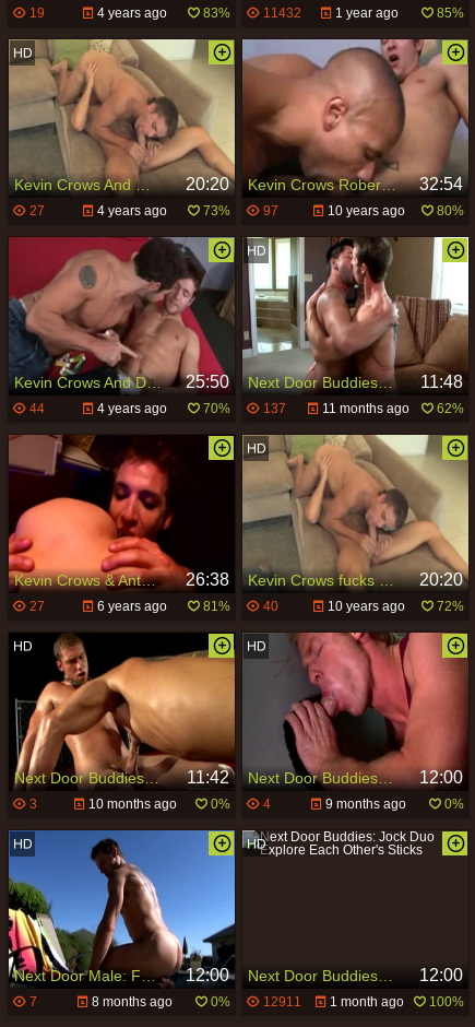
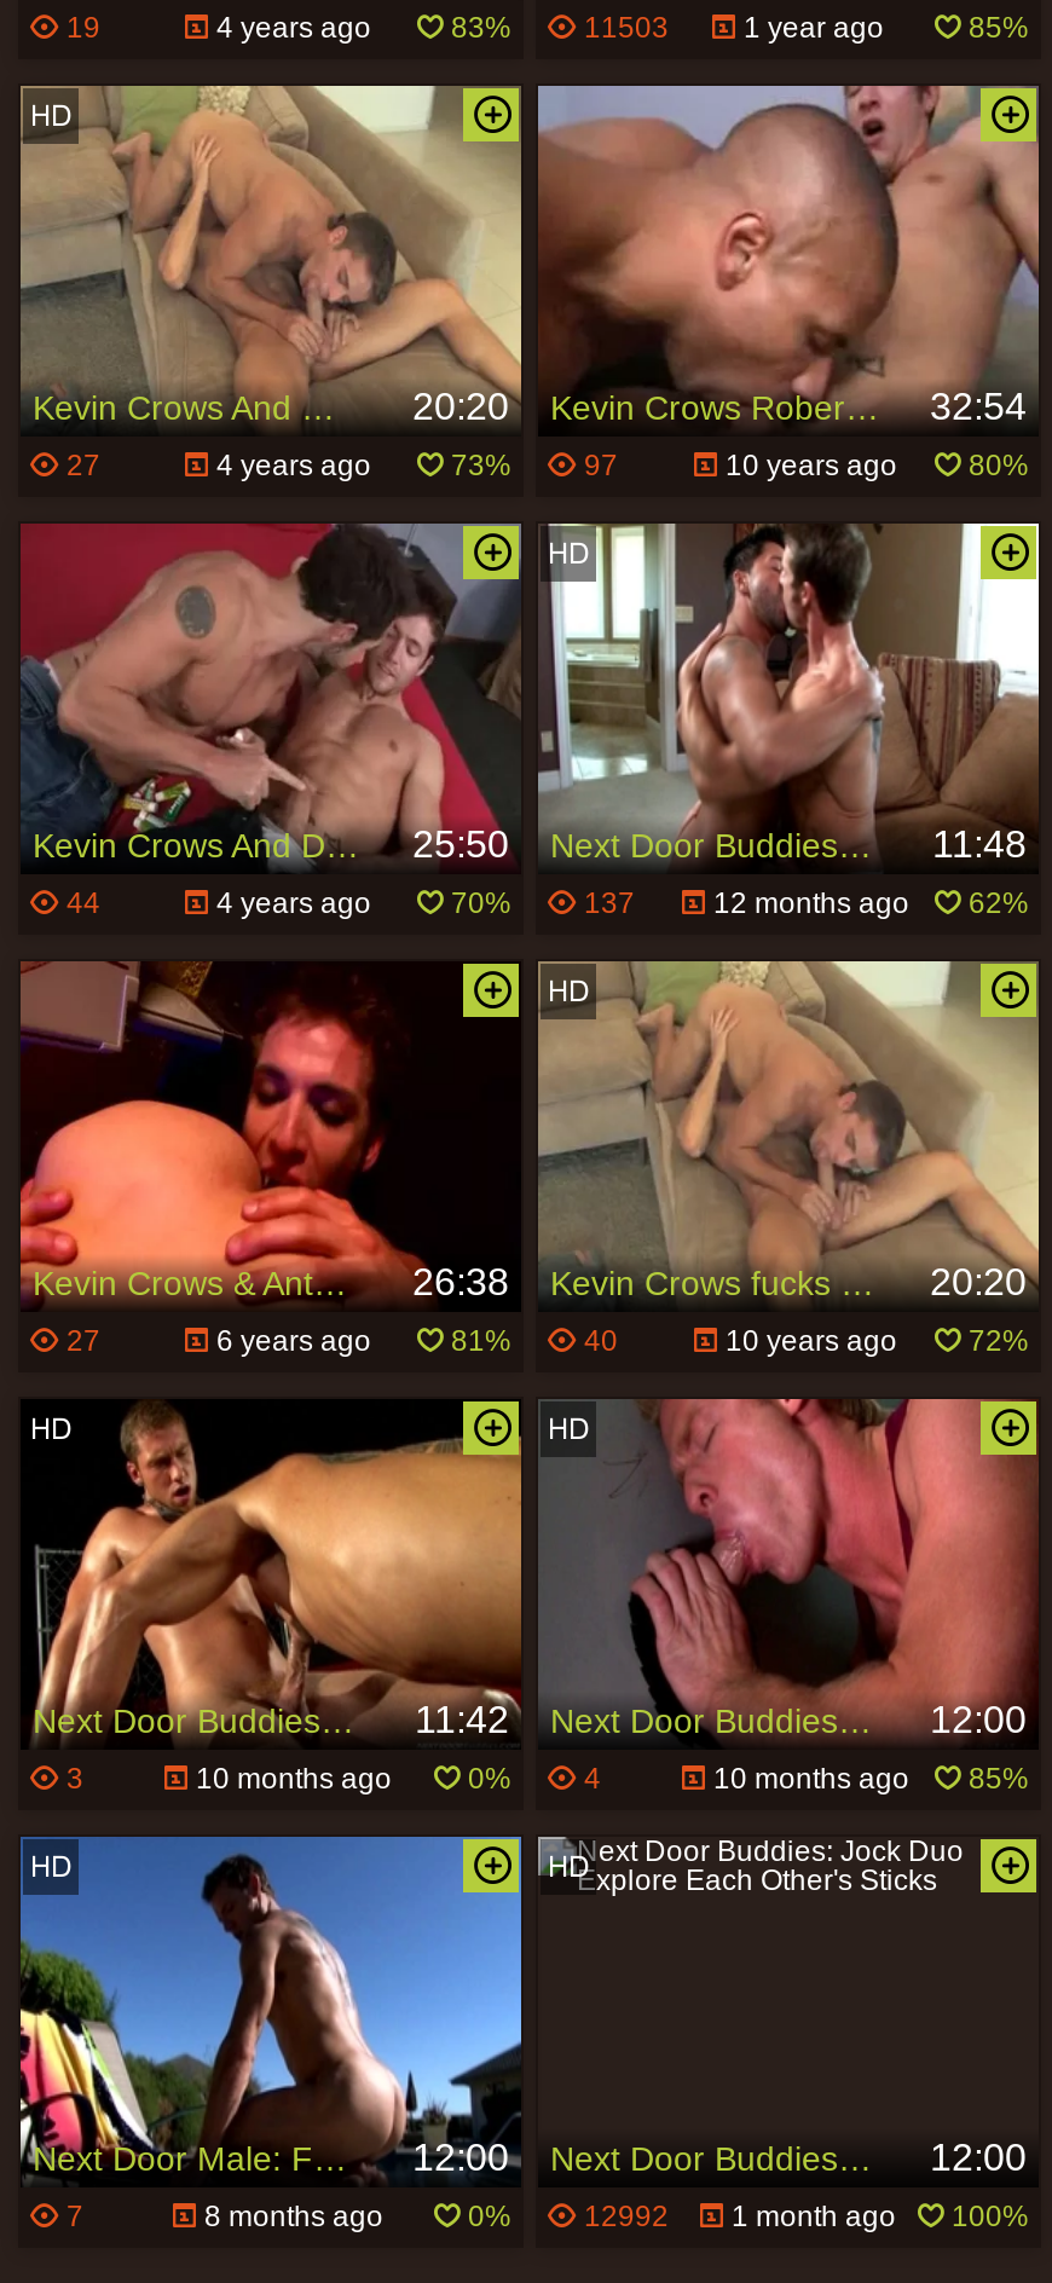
[203,6,301,21] 83% 11432 -> [451,12,669,45] 83% 11503
[322,401,464,416] 11 months ago 62% -> [713,886,1029,920] 12 months ago 62%
[325,796,406,812] 9 months ago -> [713,1761,909,1795] 10 months ago
[444,796,464,812] 0% -> [969,1761,1029,1795] 85%
[211,994,464,1009] 0% 12911 1 month ago 100% -> [468,2199,1029,2233] 0% 12992 1 month ago 100%

